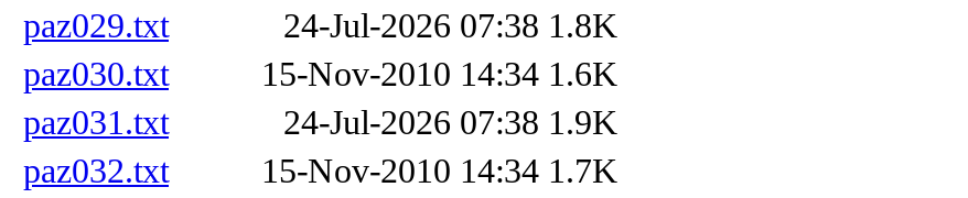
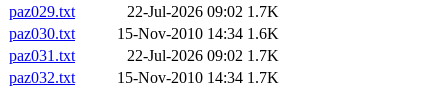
[283,7,619,45] 24-Jul-2026 07:38 1.8K -> [127,3,279,20] 22-Jul-2026 09:02 1.7K
[283,104,619,142] 24-Jul-2026 07:38 1.9K -> [127,47,279,64] 22-Jul-2026 09:02 1.7K

